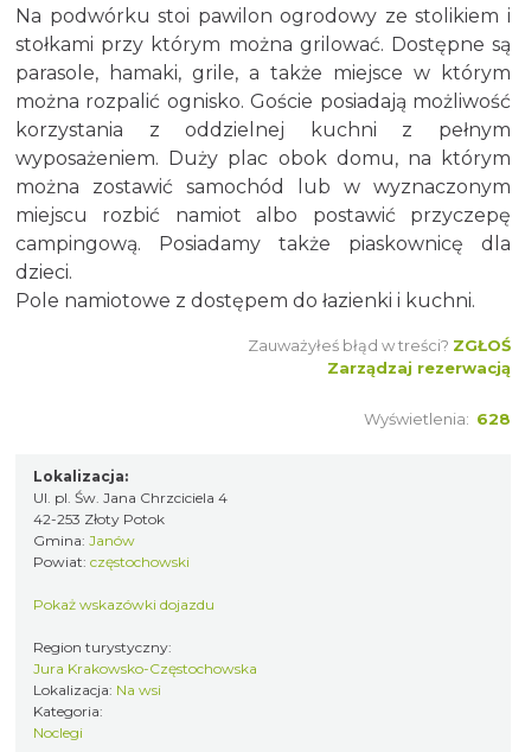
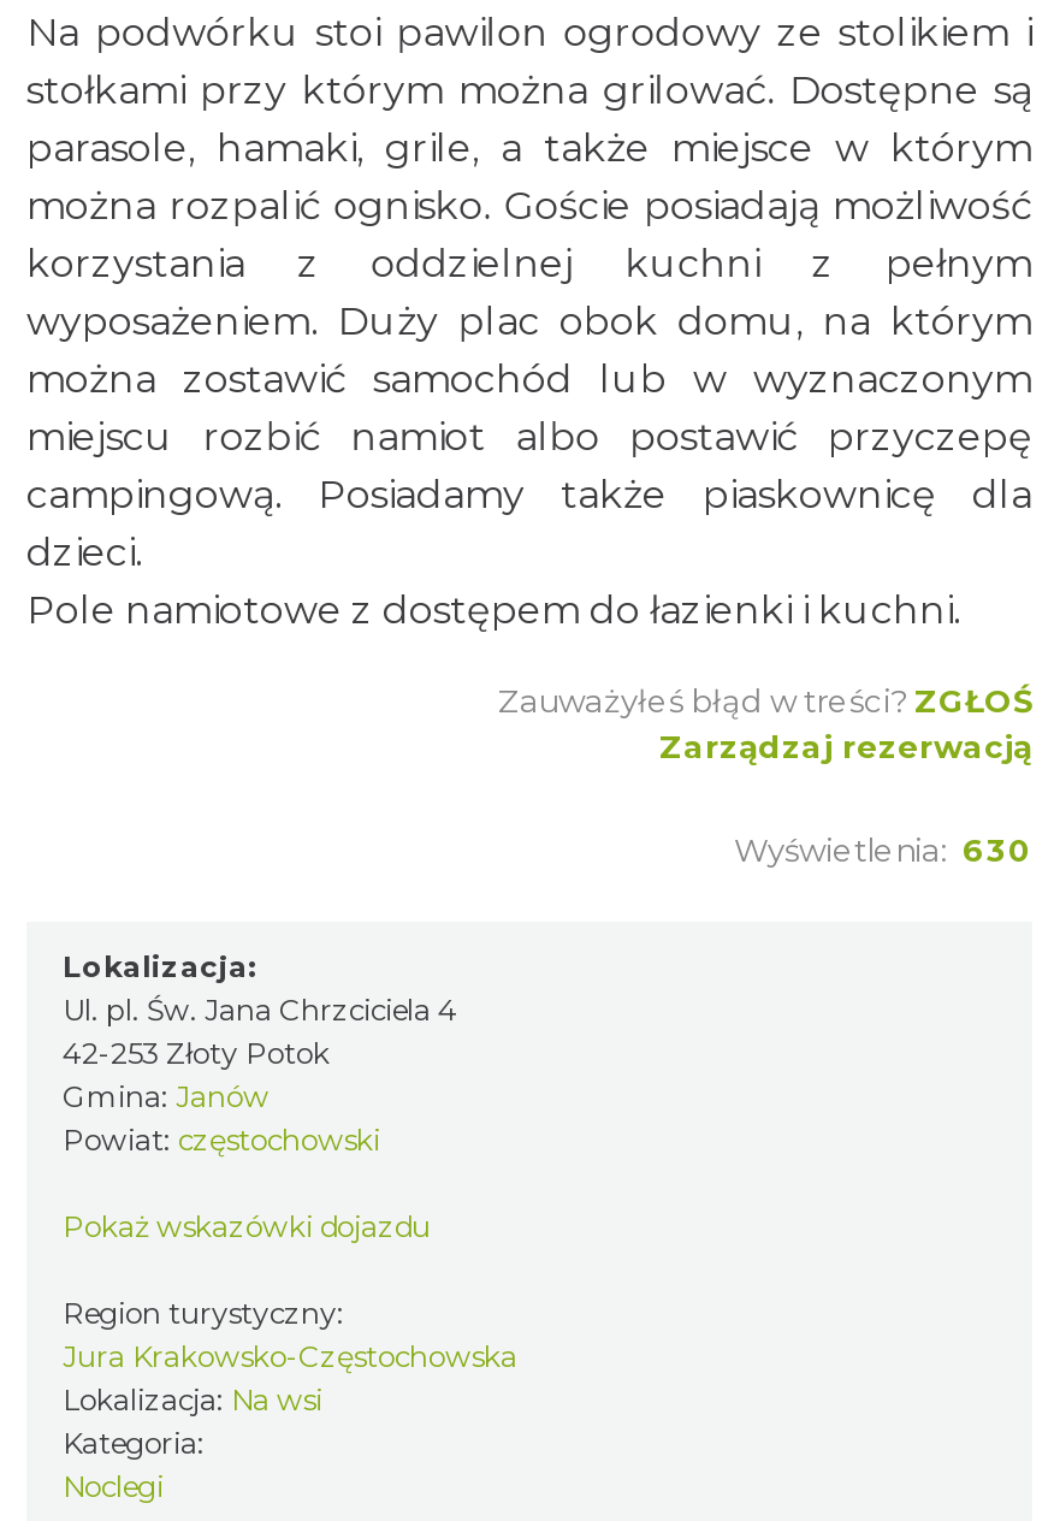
[364,409,511,428] Wyświetlenia: 628 -> [734,830,1032,869] Wyświetlenia: 630

